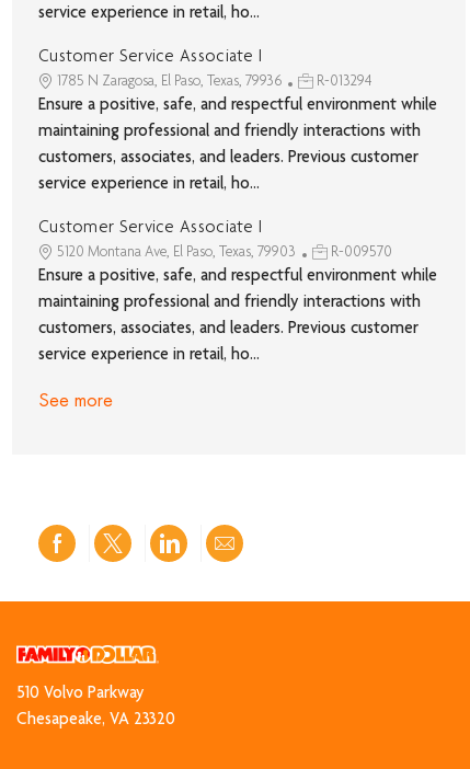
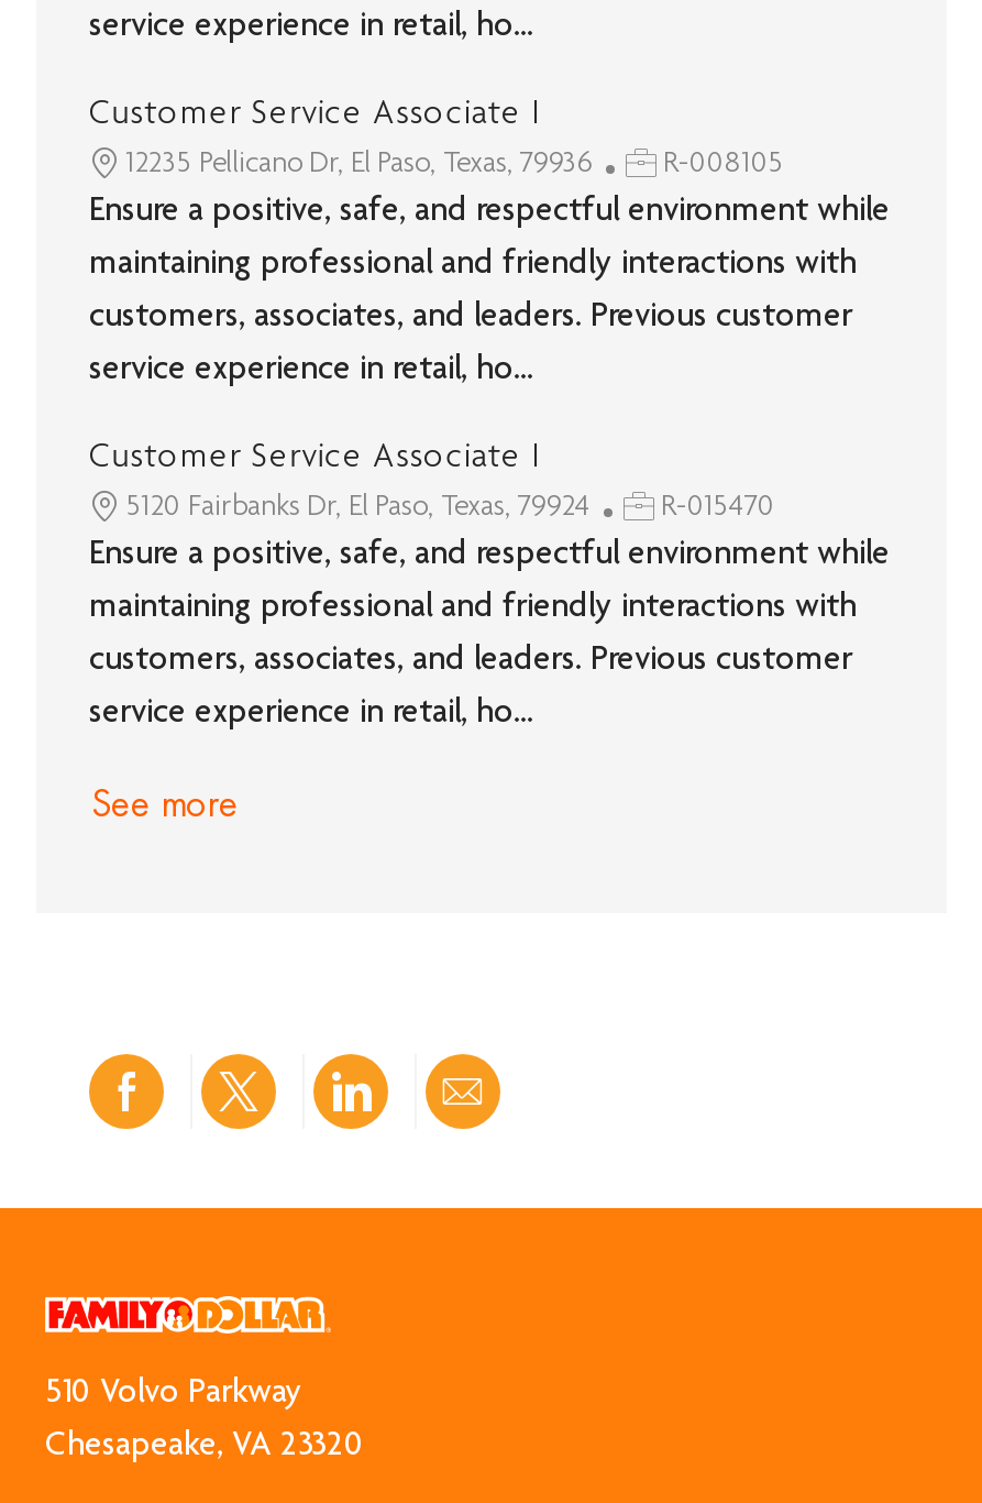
[57,74,372,90] 1785 N Zaragosa, El Paso, Texas, 79936 | R-013294 -> [126,149,784,180] 12235 Pellicano Dr, El Paso, Texas, 79936 | R-008105
[57,245,392,261] 5120 Montana Ave, El Paso, Texas, 79903 | R-009570 -> [126,493,775,524] 5120 Fairbanks Dr, El Paso, Texas, 79924 | R-015470

